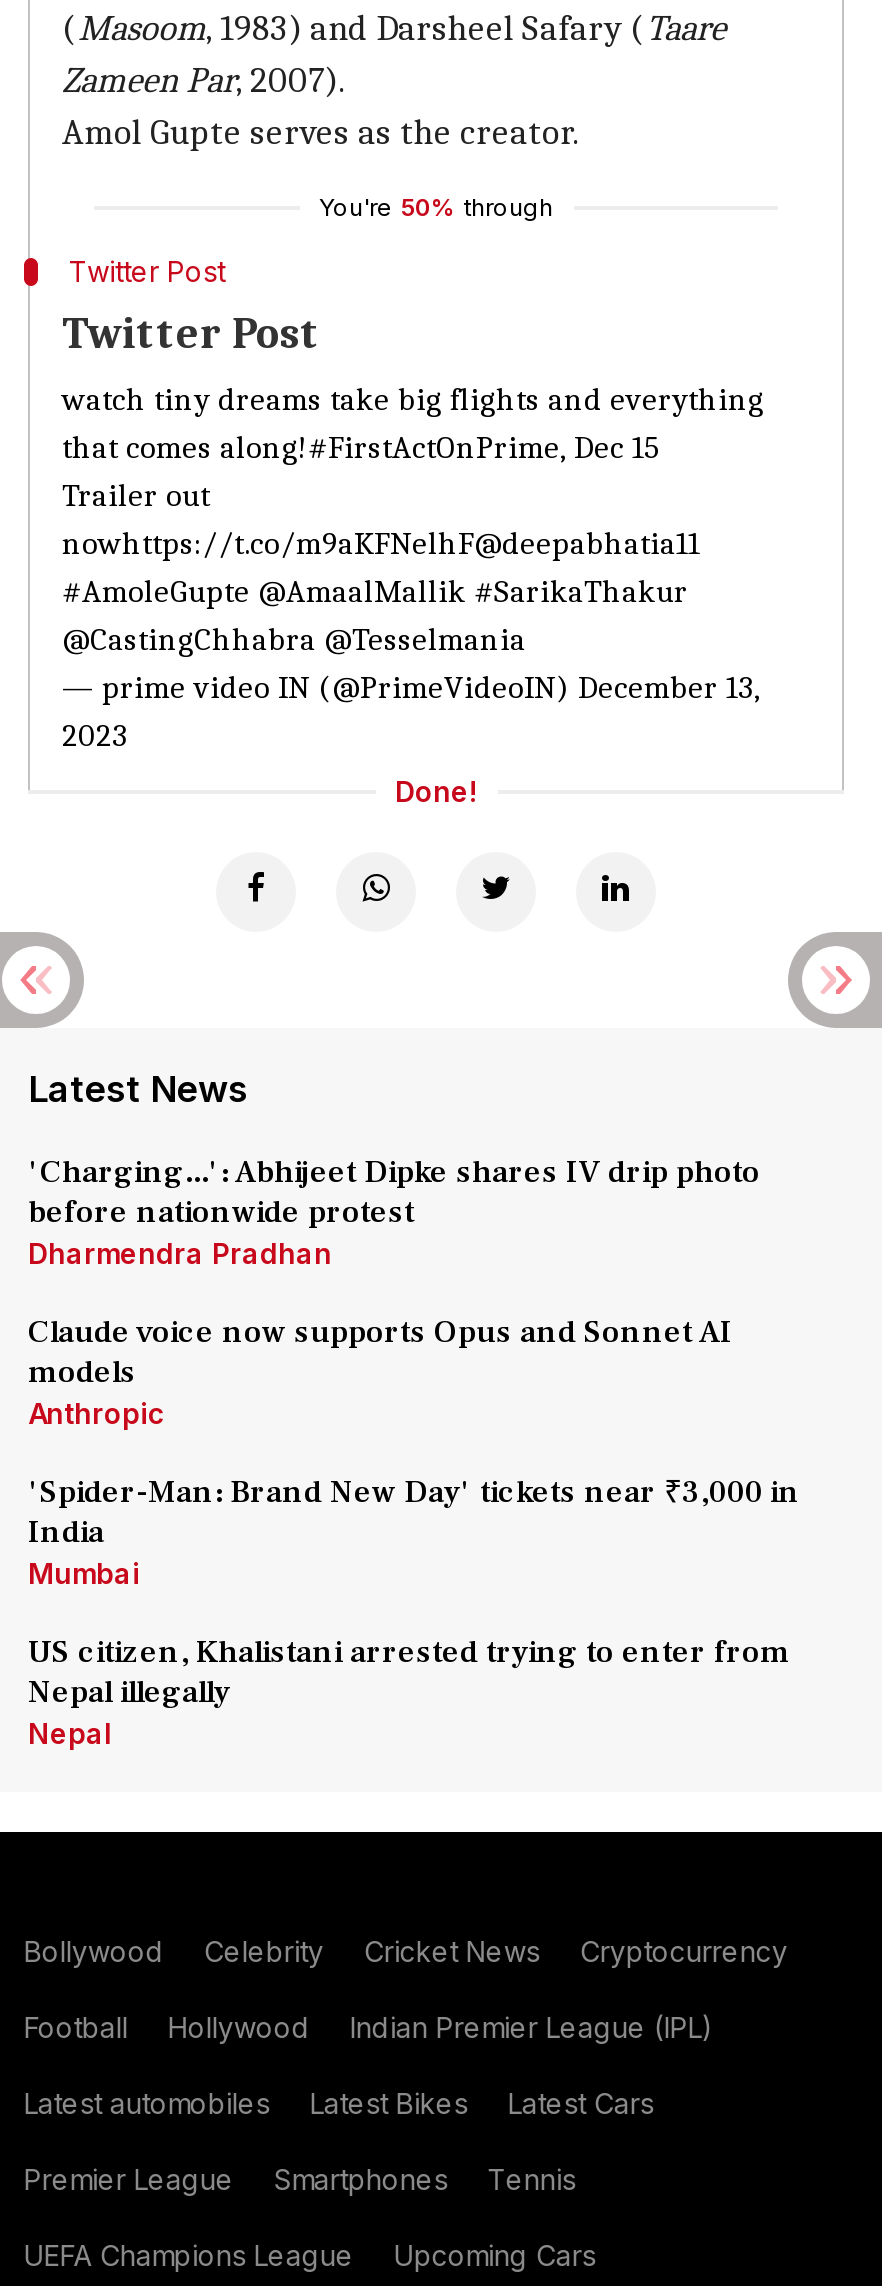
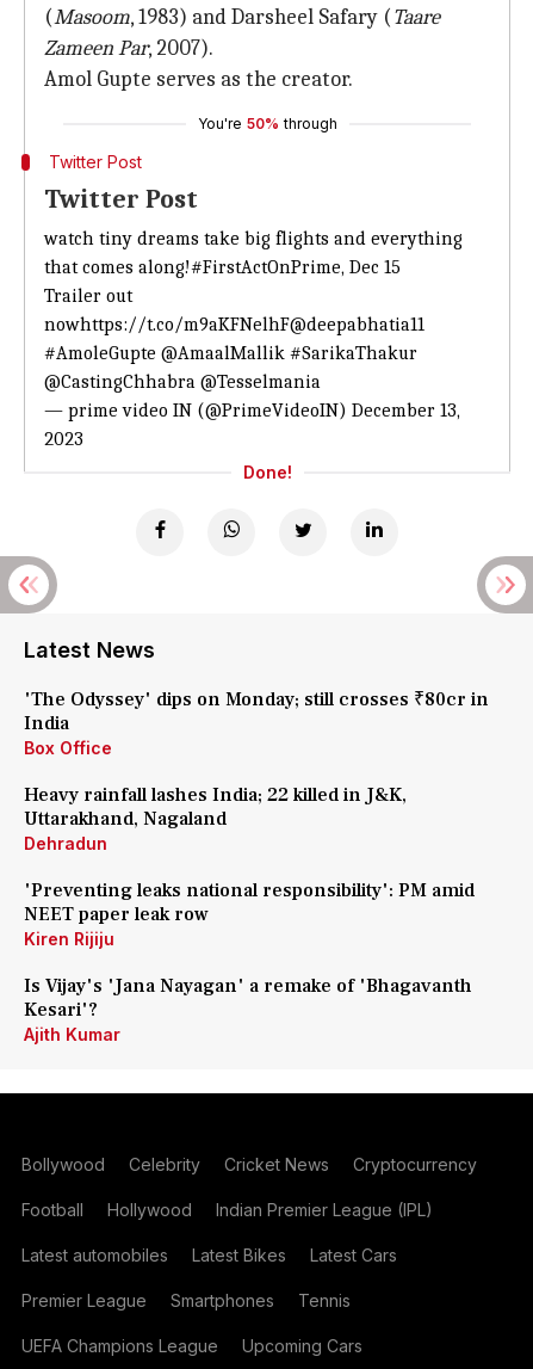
[28,1152,800,1512] 'Charging...': Abhijeet Dipke shares IV drip photo | before nationwide protest | Dharmendra Pradhan | Claude voice now supports Opus and Sonnet AI | models | Anthropic | 'Spider-Man: Brand New Day' tickets near ₹3,000 in -> [24,687,489,711] 'The Odyssey' dips on Monday; still crosses ₹80cr in
moved [28,1512,104,1552] -> [24,711,69,735]: India
[28,1556,790,1750] Mumbai | US citizen, Khalistani arrested trying to enter from | Nepal illegally | Nepal -> [24,738,475,1044] Box Office | Heavy rainfall lashes India; 22 killed in J&K, | Uttarakhand, Nagaland | Dehradun | 'Preventing leaks national responsibility': PM amid | NEET paper leak row | Kiren Rijiju | Is Vijay's 'Jana Nayagan' a remake of 'Bhagavanth | Kesari'? | Ajith Kumar

